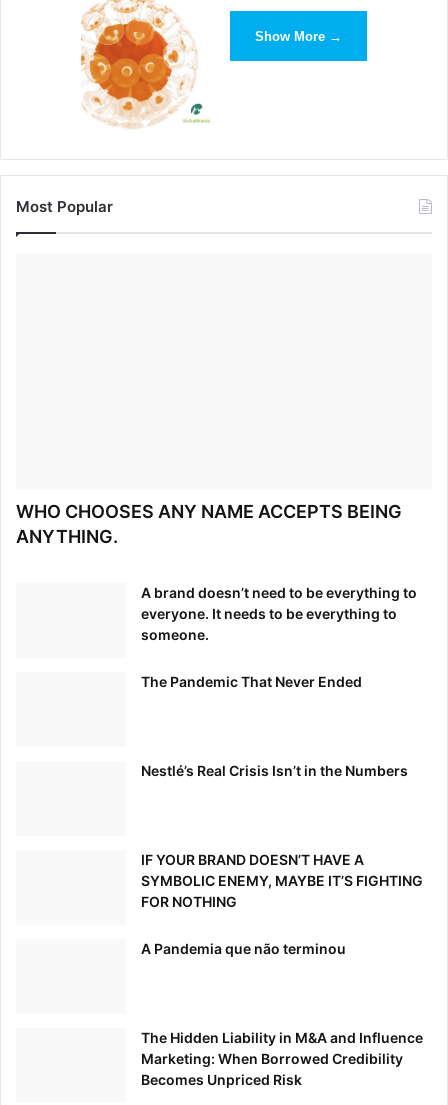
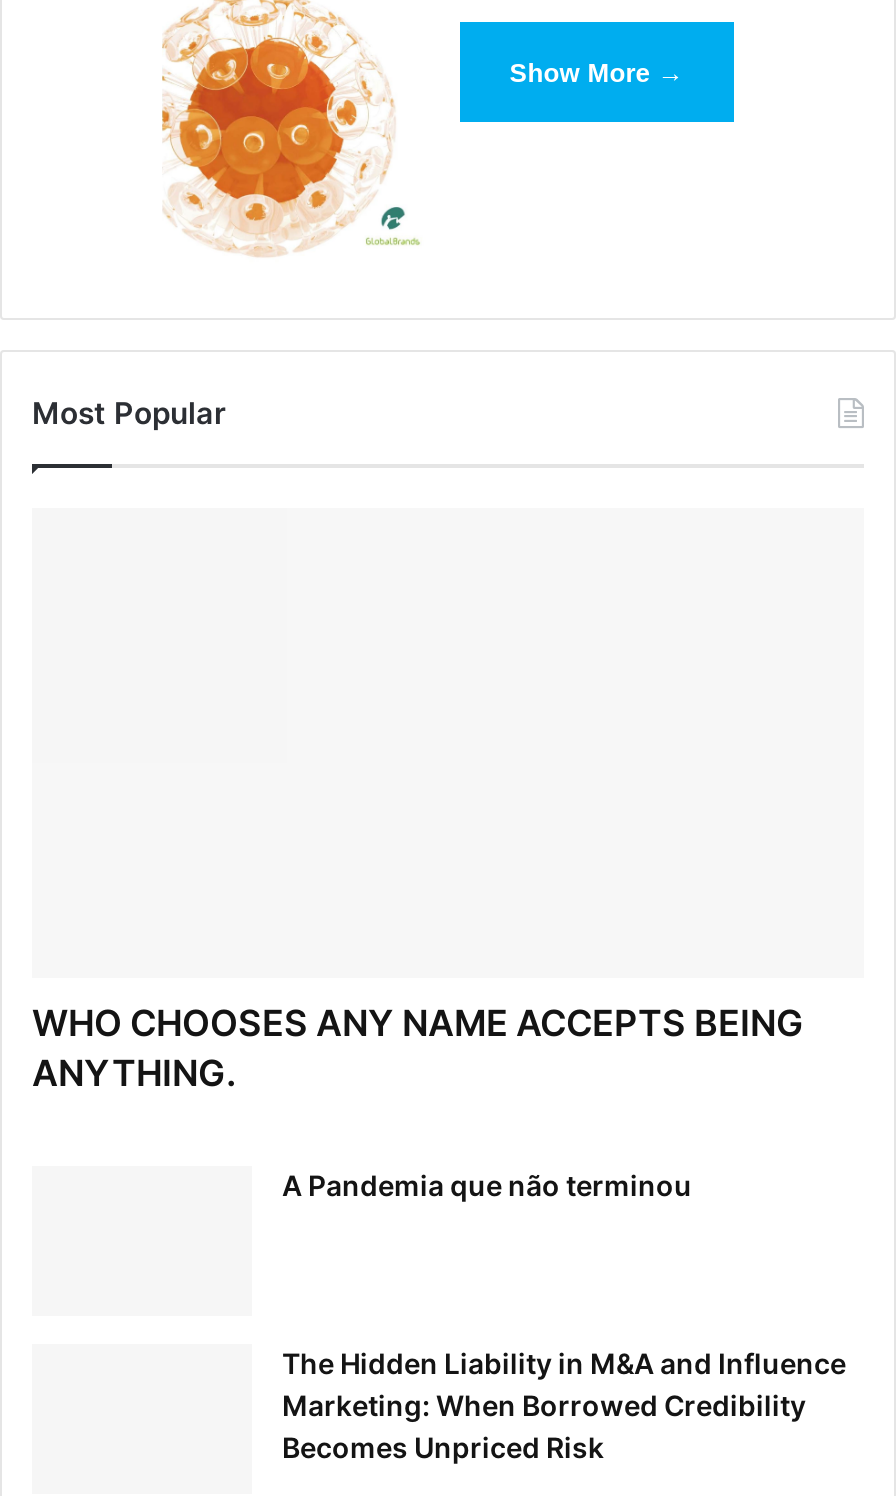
[141,584,417,690] A brand doesn’t need to be everything to | everyone. It needs to be everything to | someone. | The Pandemic That Never Ended -> none
[141,762,408,779] Nestlé’s Real Crisis Isn’t in the Numbers -> none
[141,851,423,910] IF YOUR BRAND DOESN’T HAVE A | SYMBOLIC ENEMY, MAYBE IT’S FIGHTING | FOR NOTHING -> none

